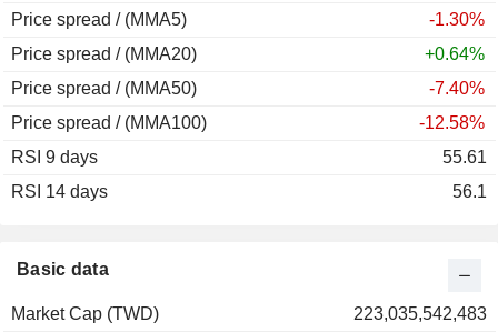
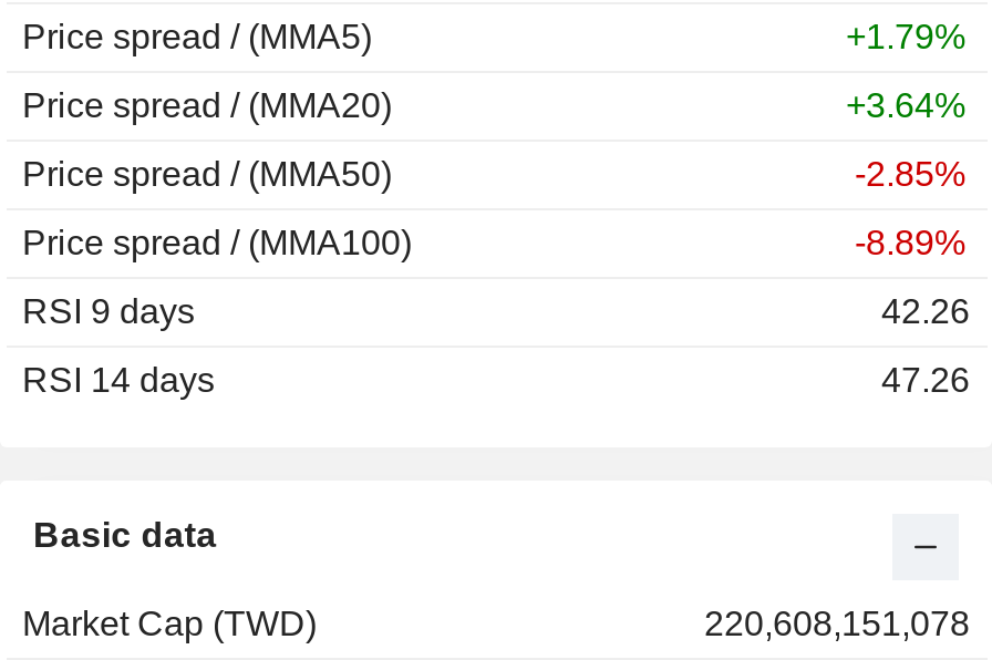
[429,10,485,29] -1.30% -> [846,18,965,55] +1.79%
[425,44,485,63] +0.64% -> [846,86,965,124] +3.64%
[429,79,485,98] -7.40% -> [855,155,965,193] -2.85%
[419,113,485,132] -12.58% -> [855,224,965,261] -8.89%
[442,148,487,167] 55.61 -> [881,292,970,330] 42.26
[452,182,487,201] 56.1 -> [881,361,970,399] 47.26
[353,304,487,323] 223,035,542,483 -> [704,605,970,642] 220,608,151,078

